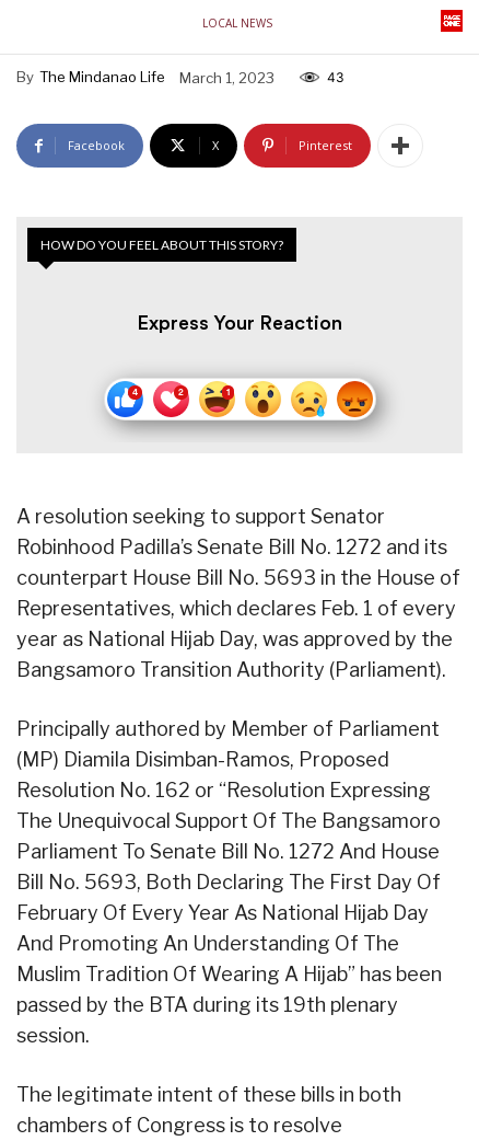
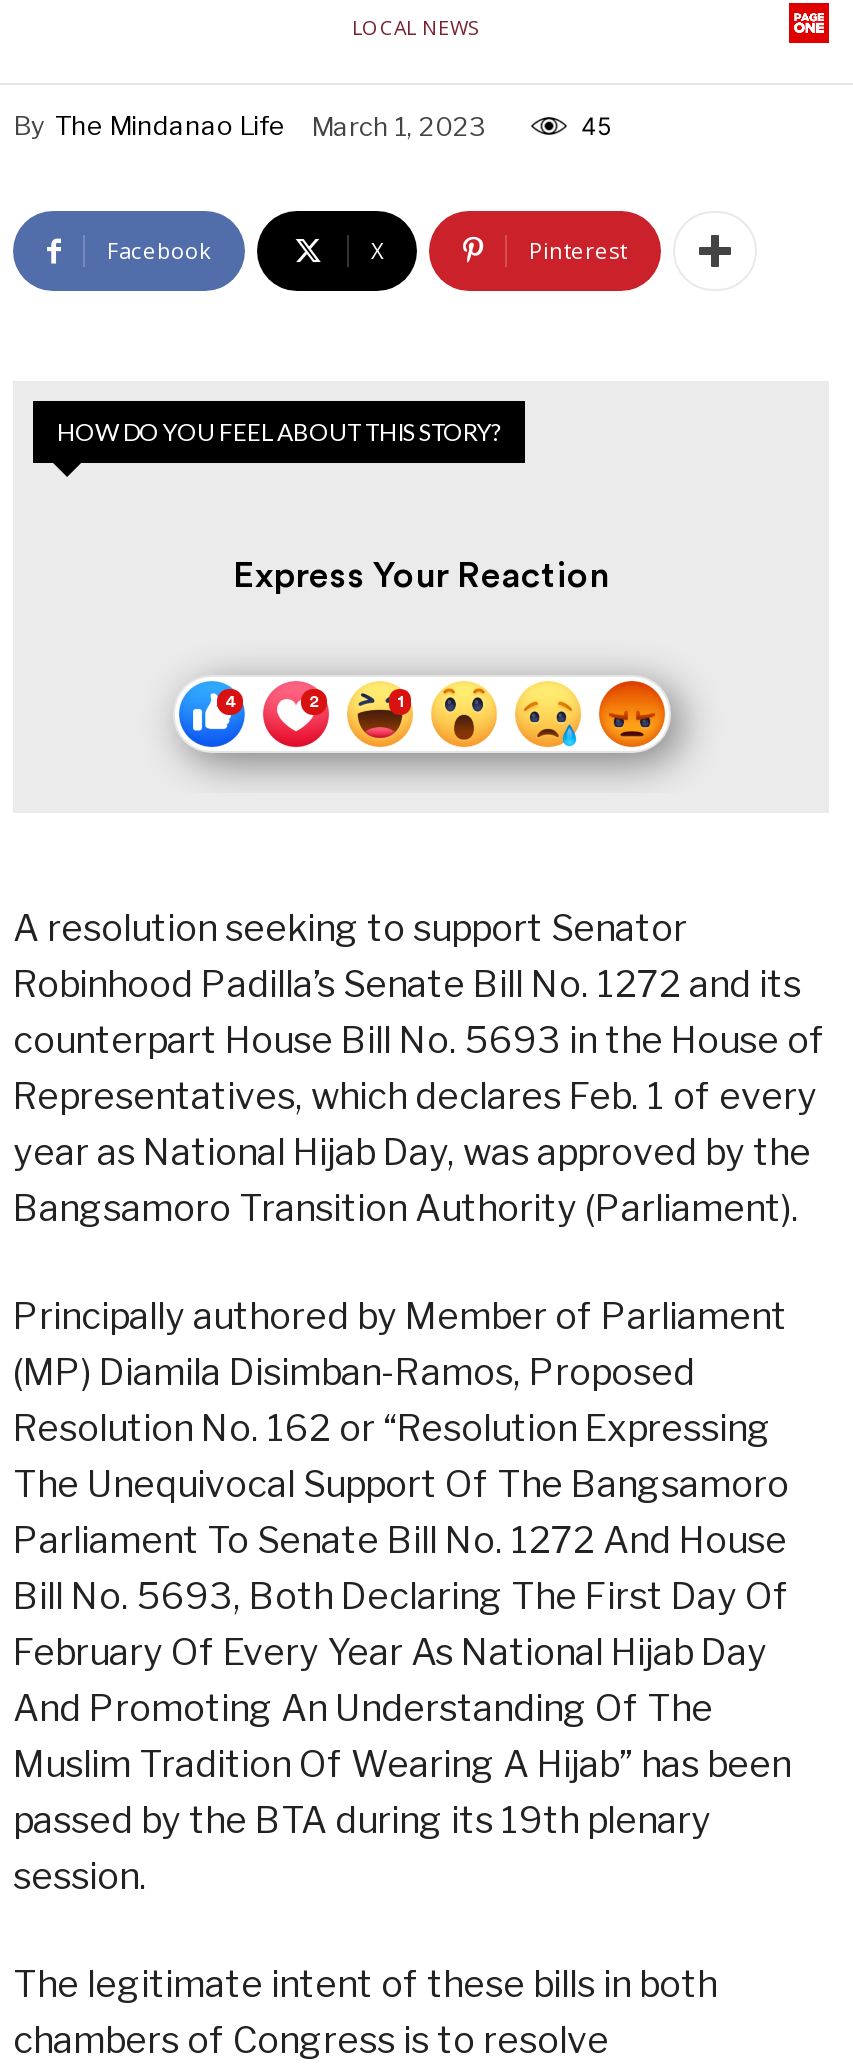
[327,69,344,86] 43 -> [581,111,611,141] 45

